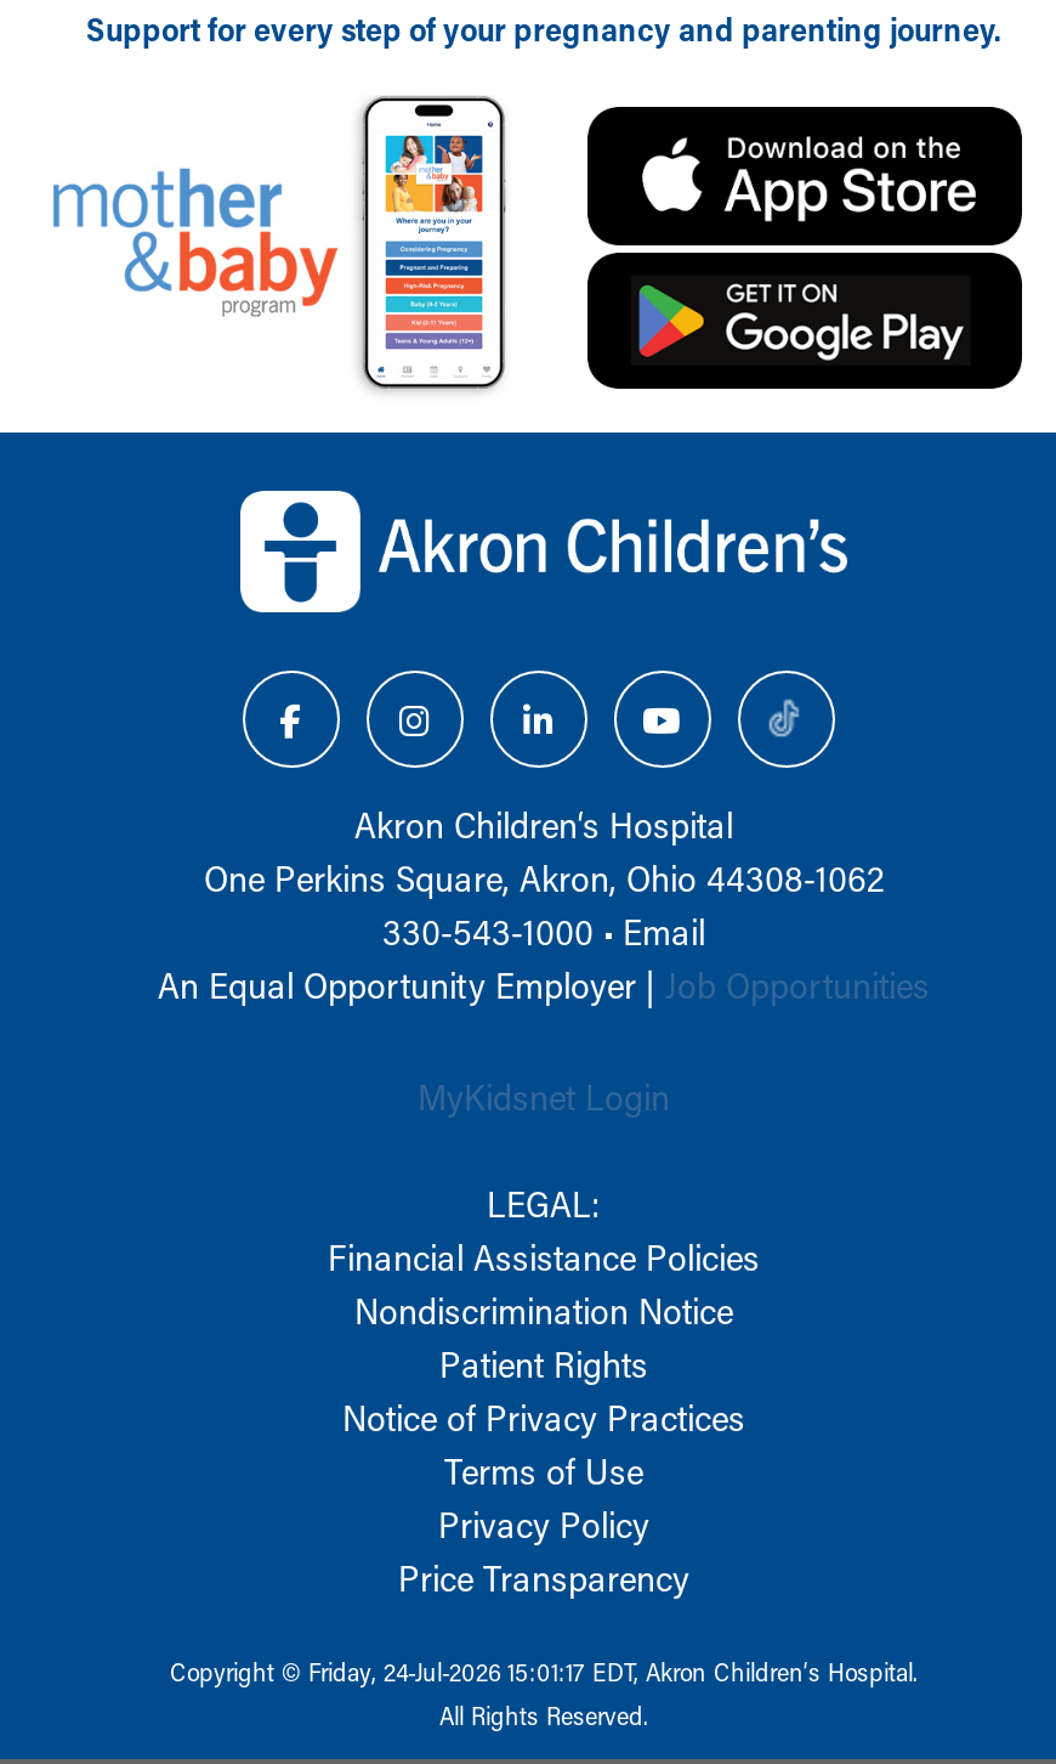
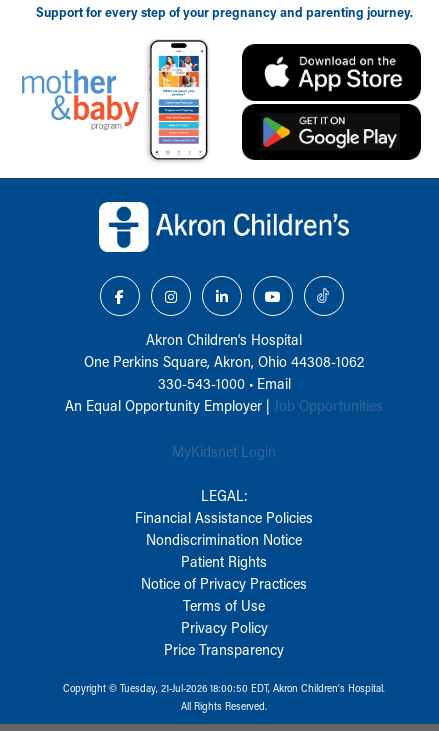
[170,1654,918,1688] Copyright © Friday, 24-Jul-2026 15:01:17 EDT, Akron Children‘s Hospital. -> [63,681,385,695] Copyright © Tuesday, 21-Jul-2026 18:00:50 EDT, Akron Children‘s Hospital.

